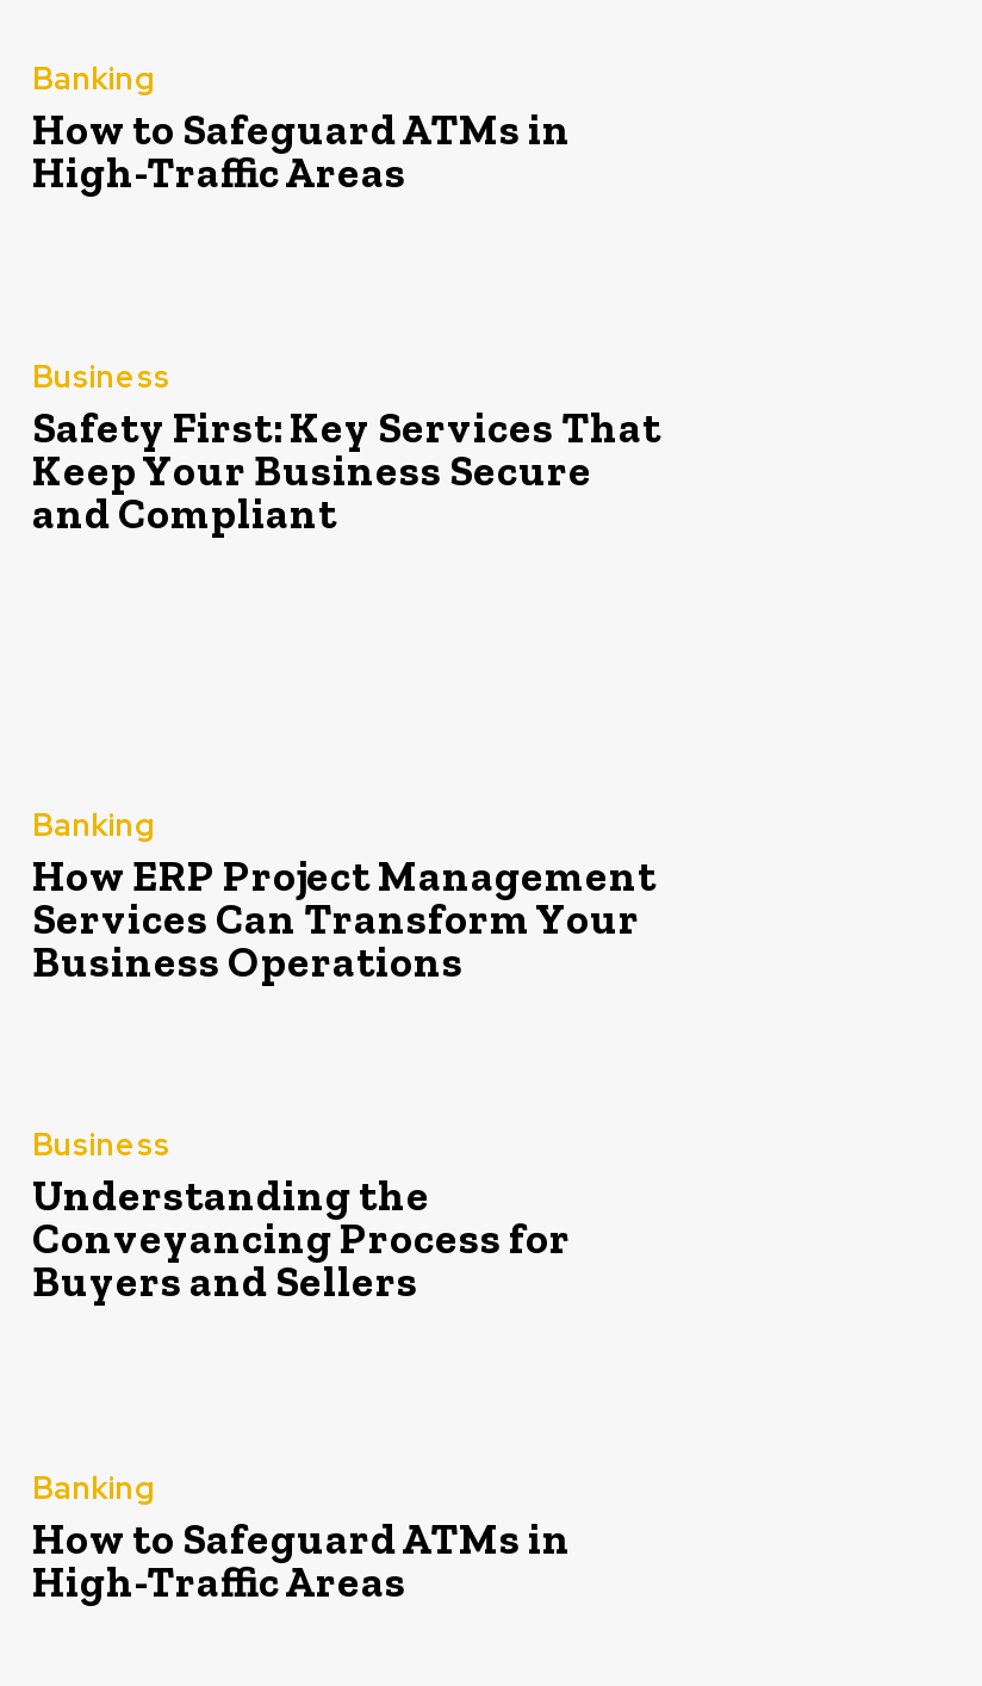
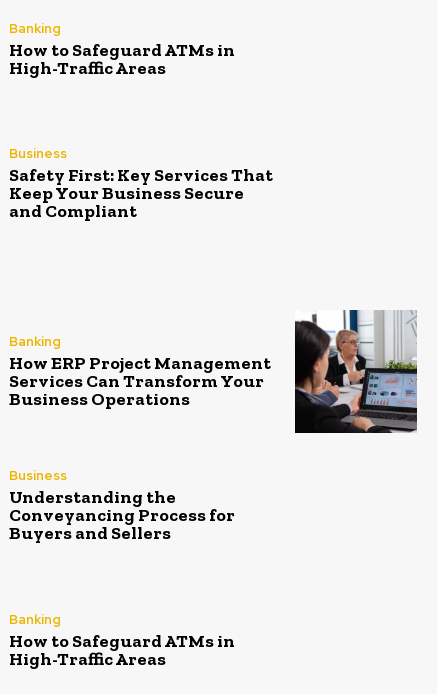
none -> [294,309,418,434] [image]

